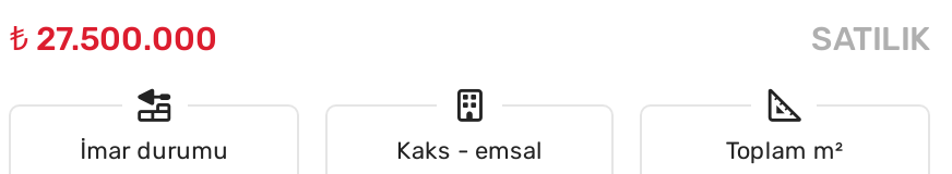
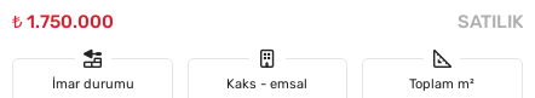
[10,18,217,58] ₺ 27.500.000 -> [13,10,114,32] ₺ 1.750.000

